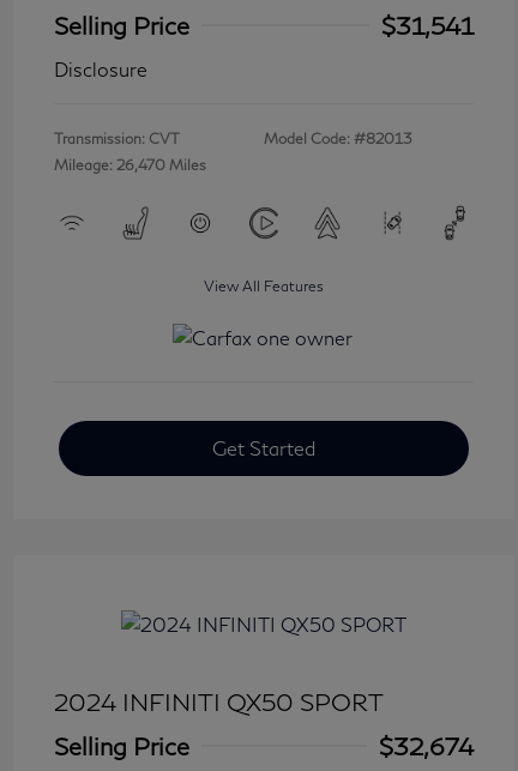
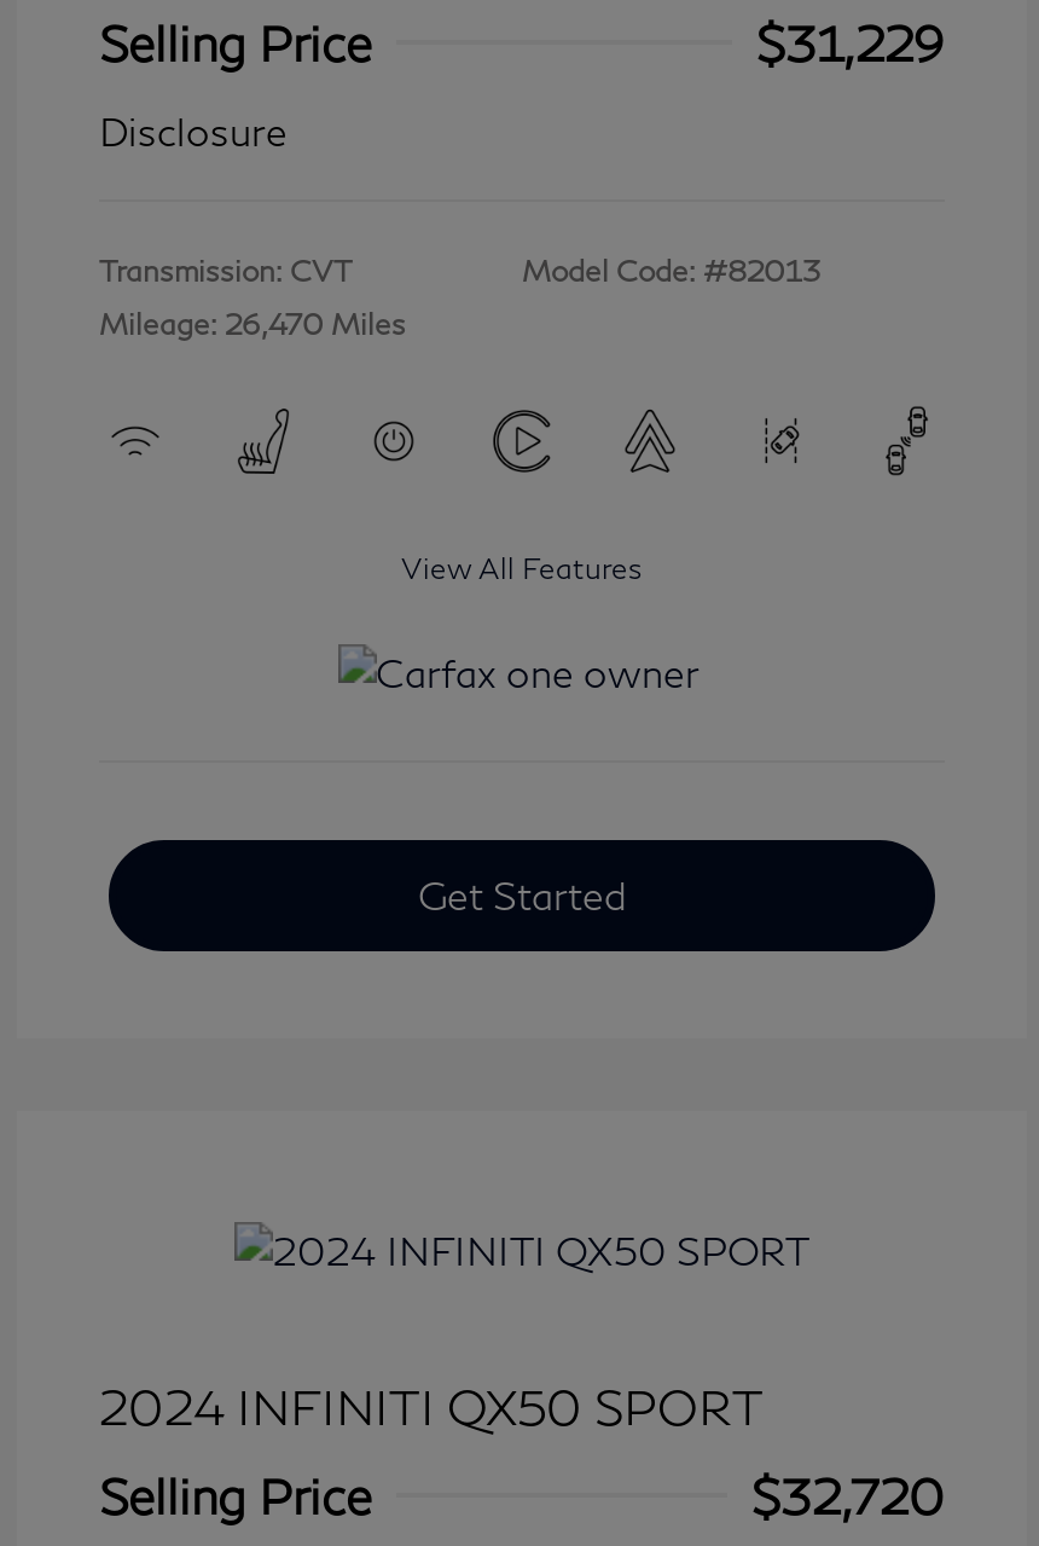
[381,10,474,39] $31,541 -> [756,14,945,72] $31,229
[379,731,474,760] $32,674 -> [751,1467,945,1525] $32,720

